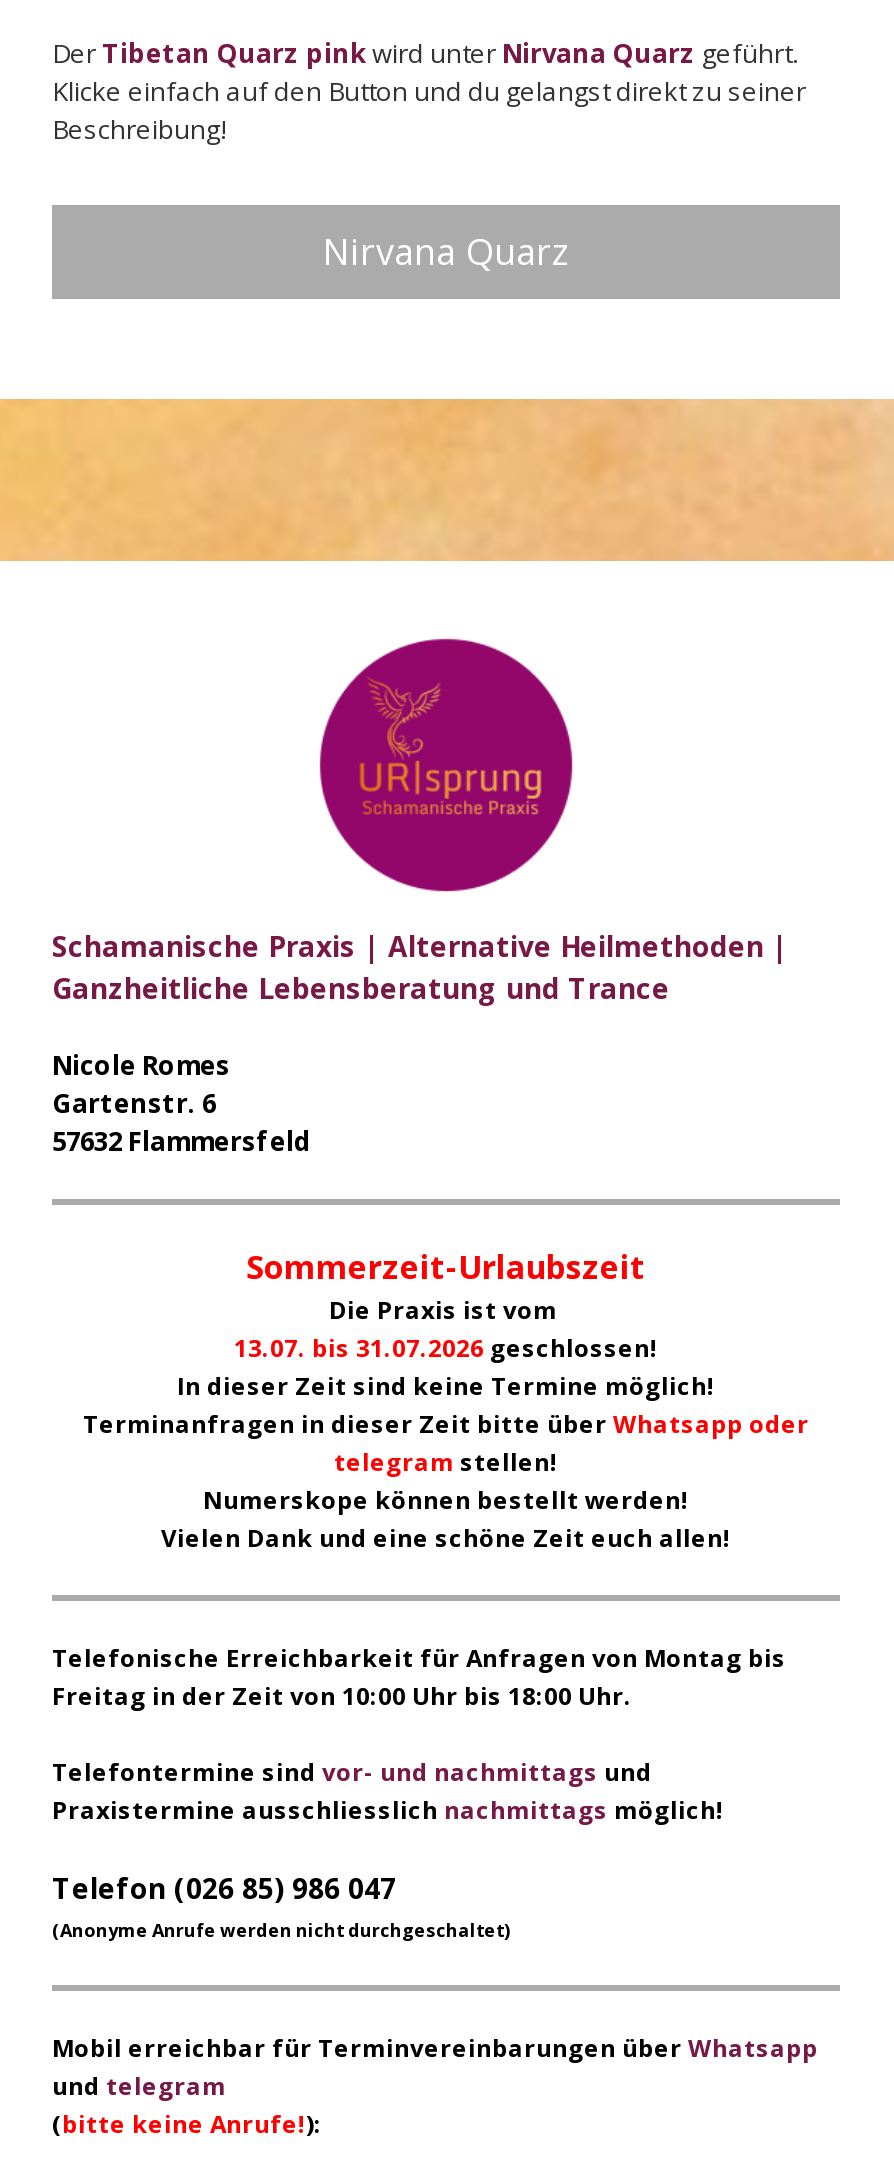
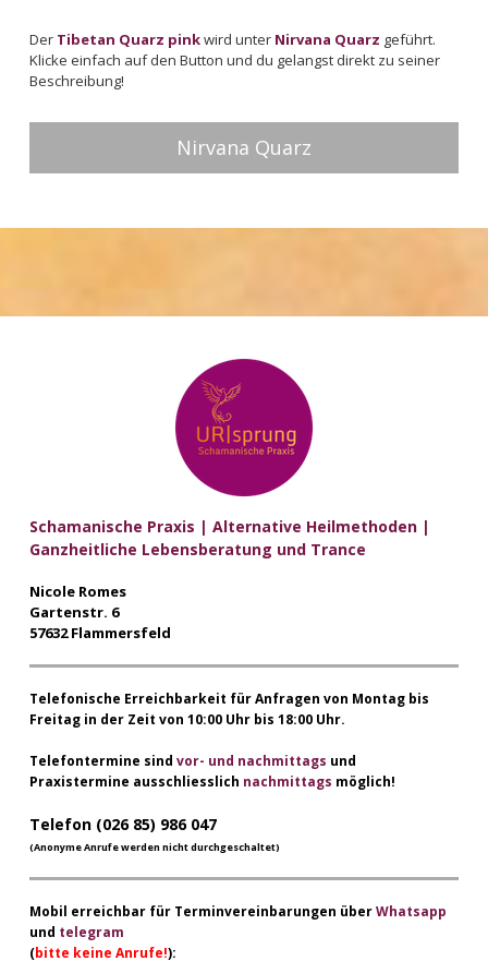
[83,1245,809,1555] Sommerzeit-Urlaubszeit | Die Praxis ist vom | 13.07. bis 31.07.2026 geschlossen! | In dieser Zeit sind keine Termine möglich! | Terminanfragen in dieser Zeit bitte über Whatsapp oder | telegram stellen! | Numerskope können bestellt werden! | Vielen Dank und eine schöne Zeit euch allen! -> none

